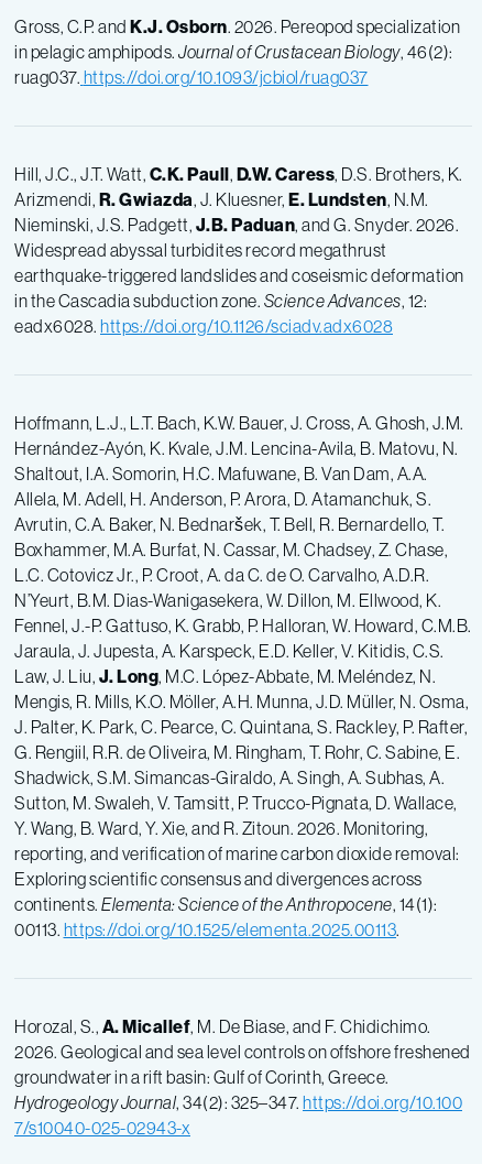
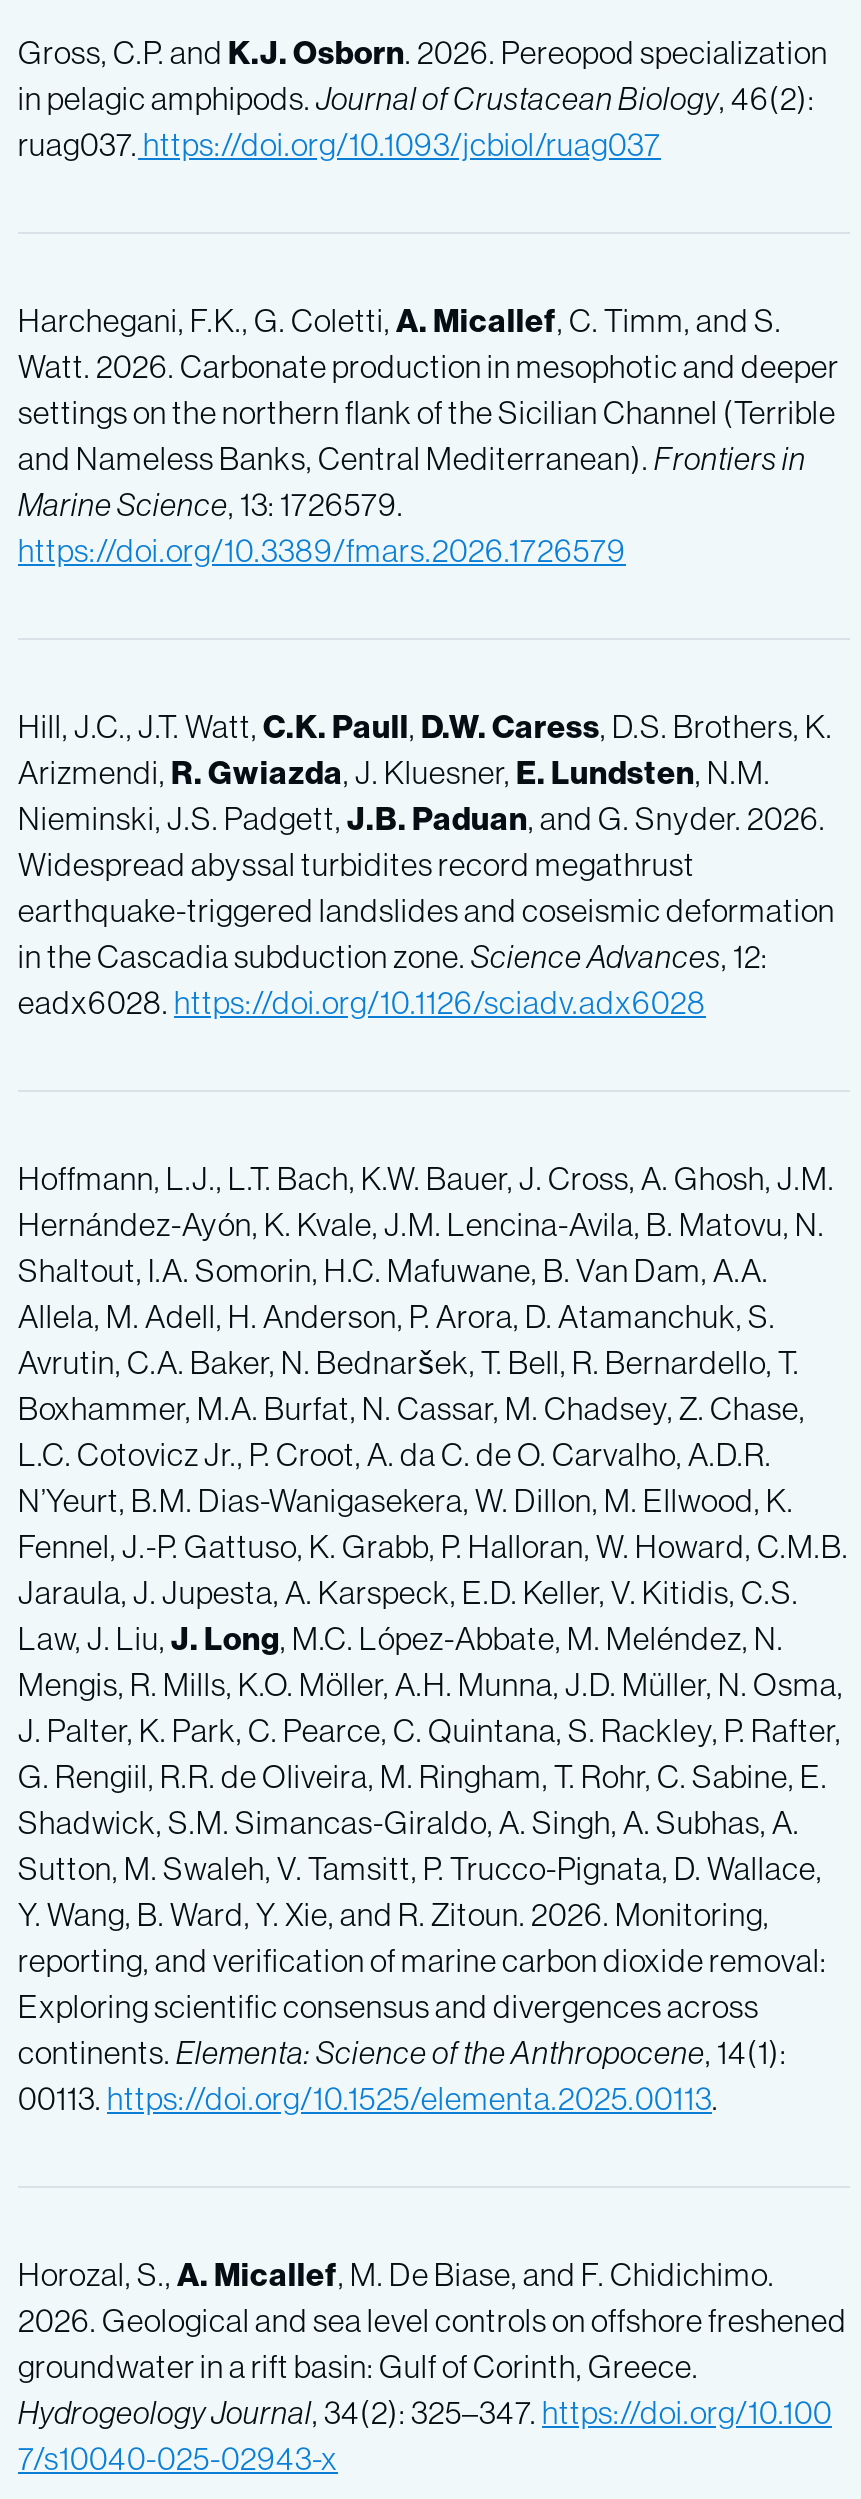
none -> [18,300,839,570] Harchegani, F.K., G. Coletti, A. Micallef, C. Timm, and S. | Watt. 2026. Carbonate production in mesophotic and deeper | settings on the northern flank of the Sicilian Channel (Terrible | and Nameless Banks, Central Mediterranean). Frontiers in | Marine Science, 13: 1726579. | https://doi.org/10.3389/fmars.2026.1726579

